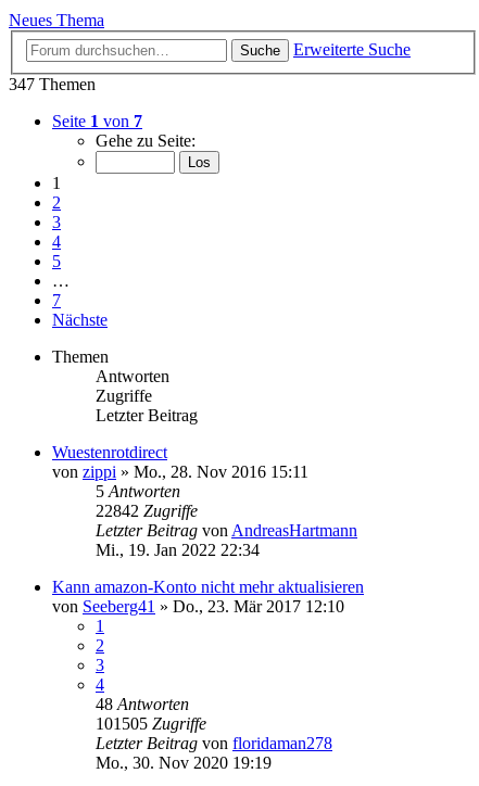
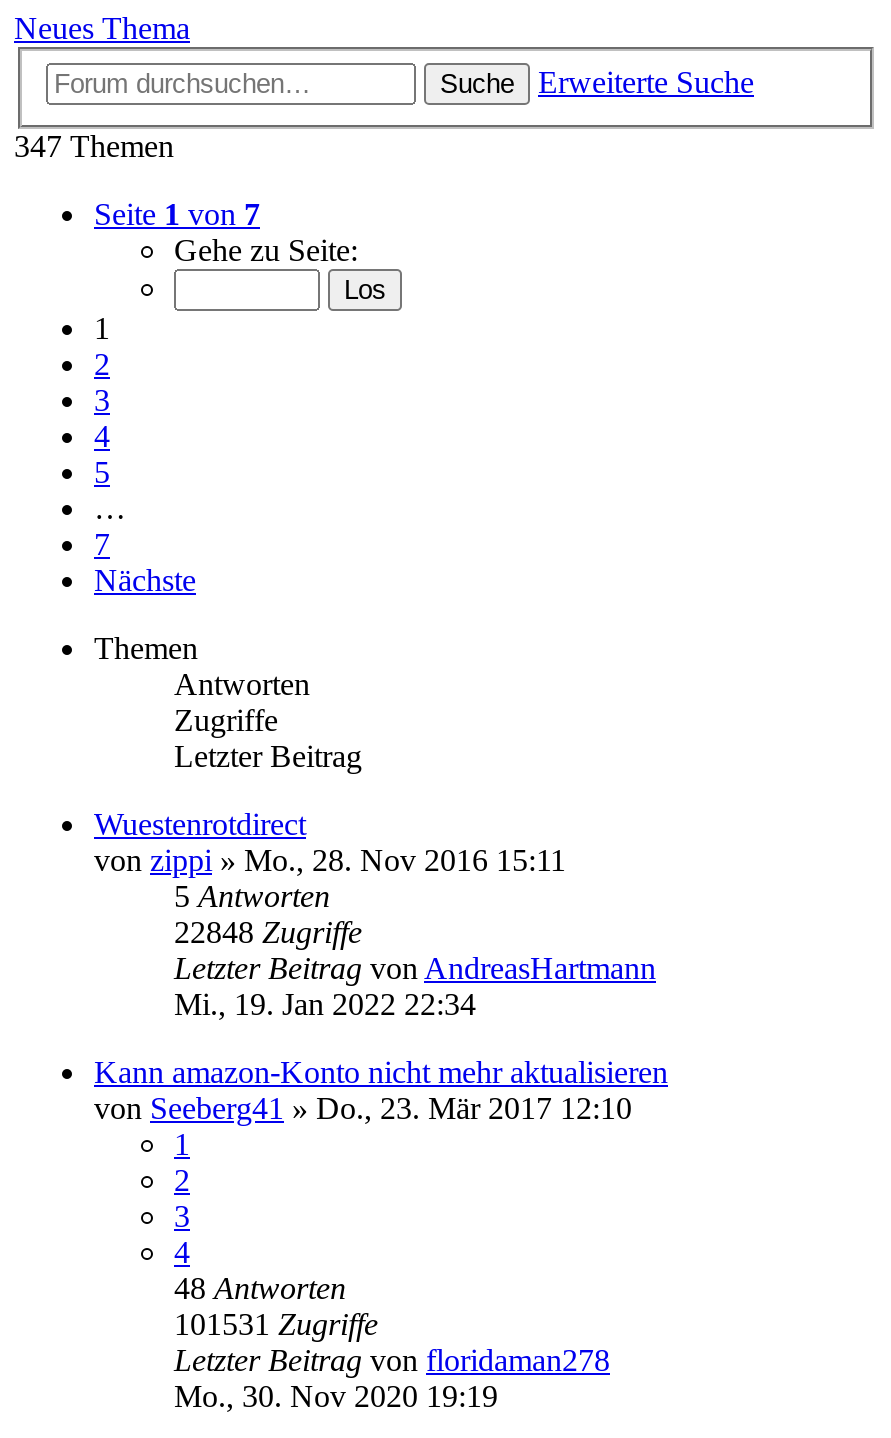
[96,501,198,520] 22842 Zugriffe -> [174,915,362,949] 22848 Zugriffe
[96,714,206,733] 101505 Zugriffe -> [174,1307,378,1341] 101531 Zugriffe

